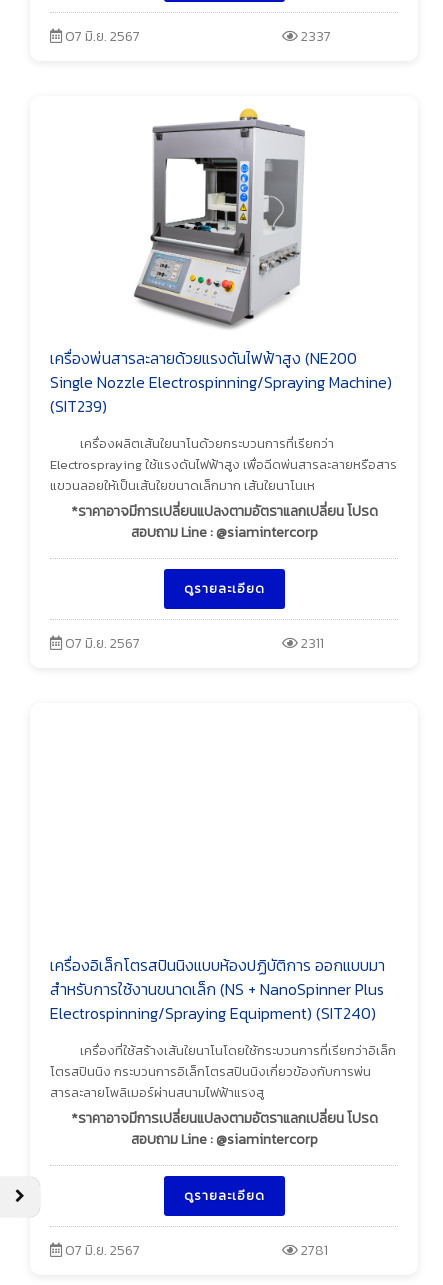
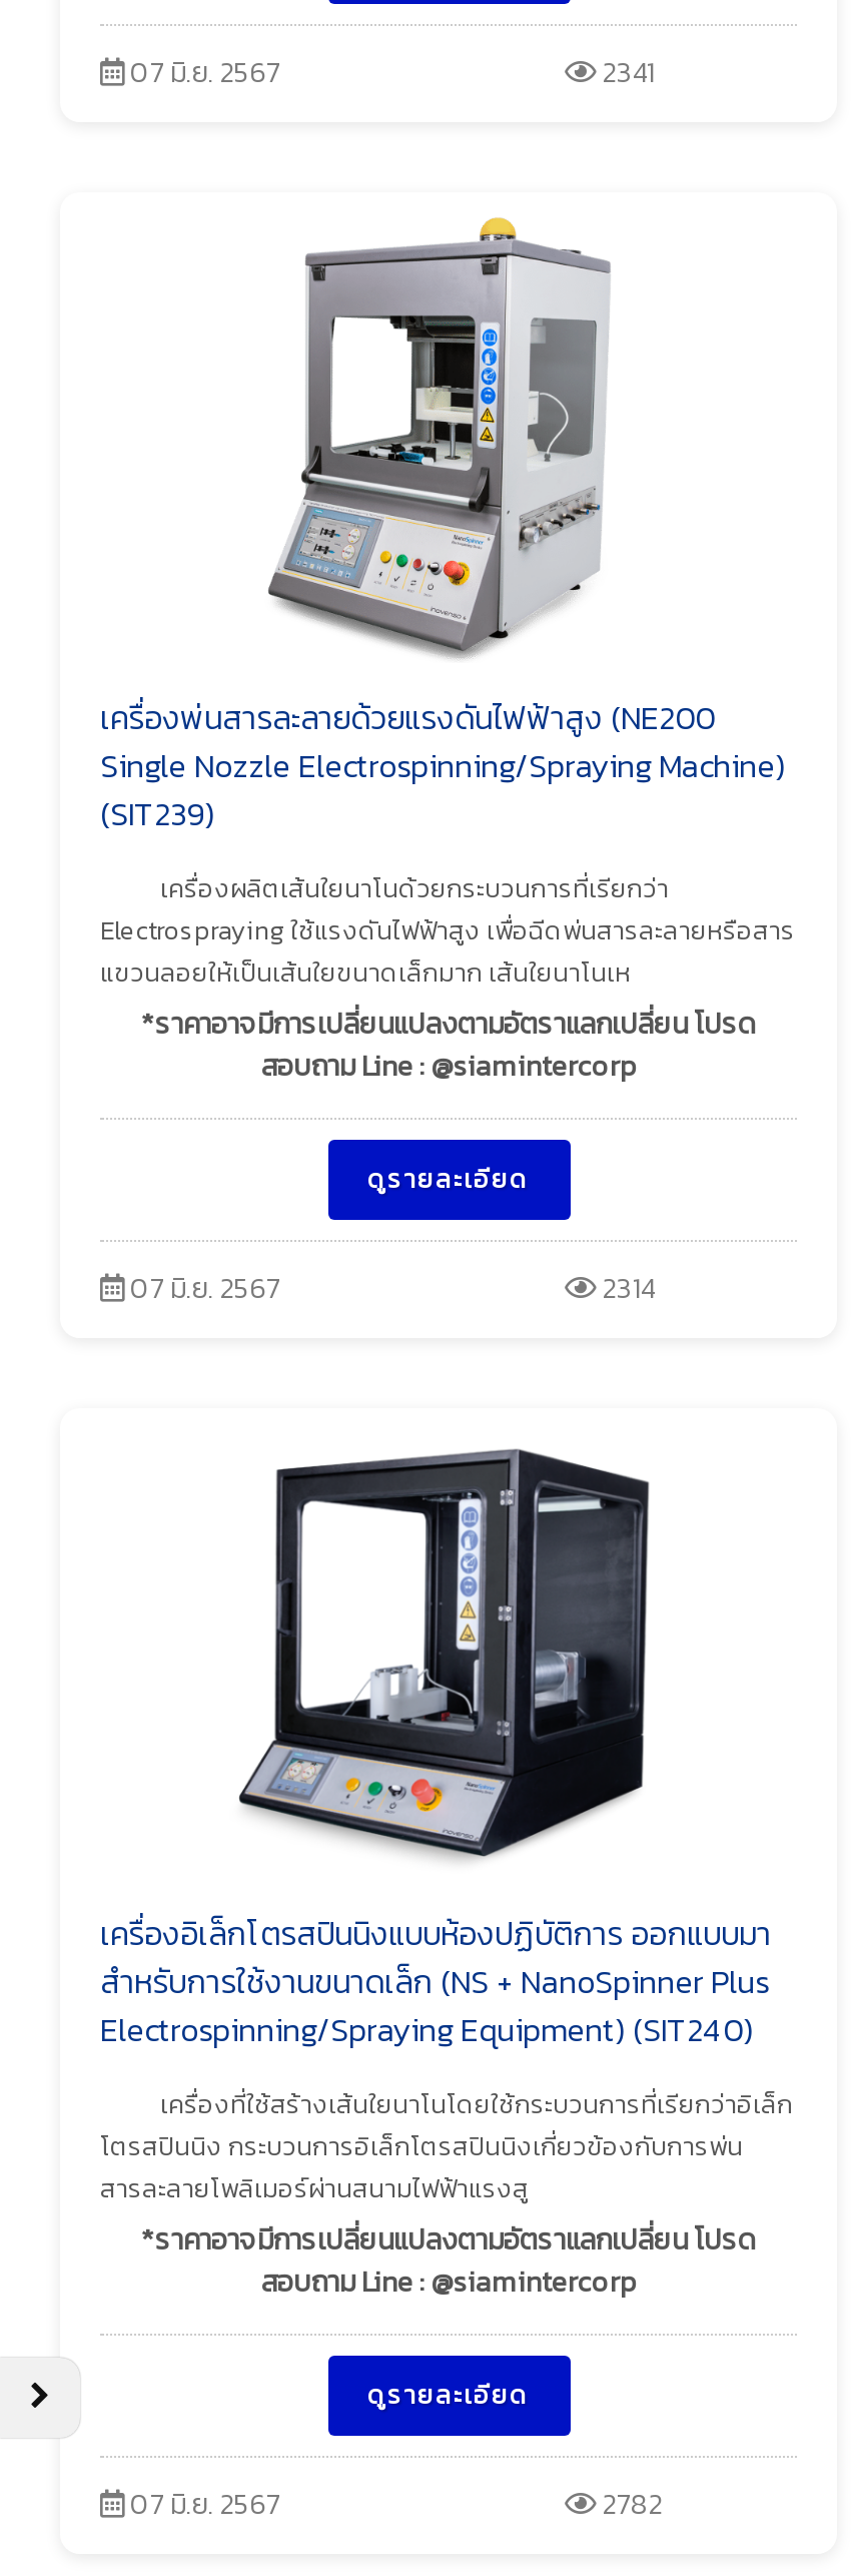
[298,26,331,47] 2337 -> [597,52,655,94] 2341
[298,633,324,654] 2311 -> [597,1268,655,1310] 2314
none -> [236,1448,651,1861] [image]
[298,1240,328,1261] 2781 -> [597,2484,663,2526] 2782

